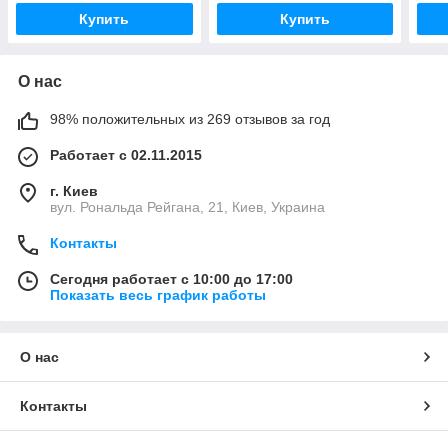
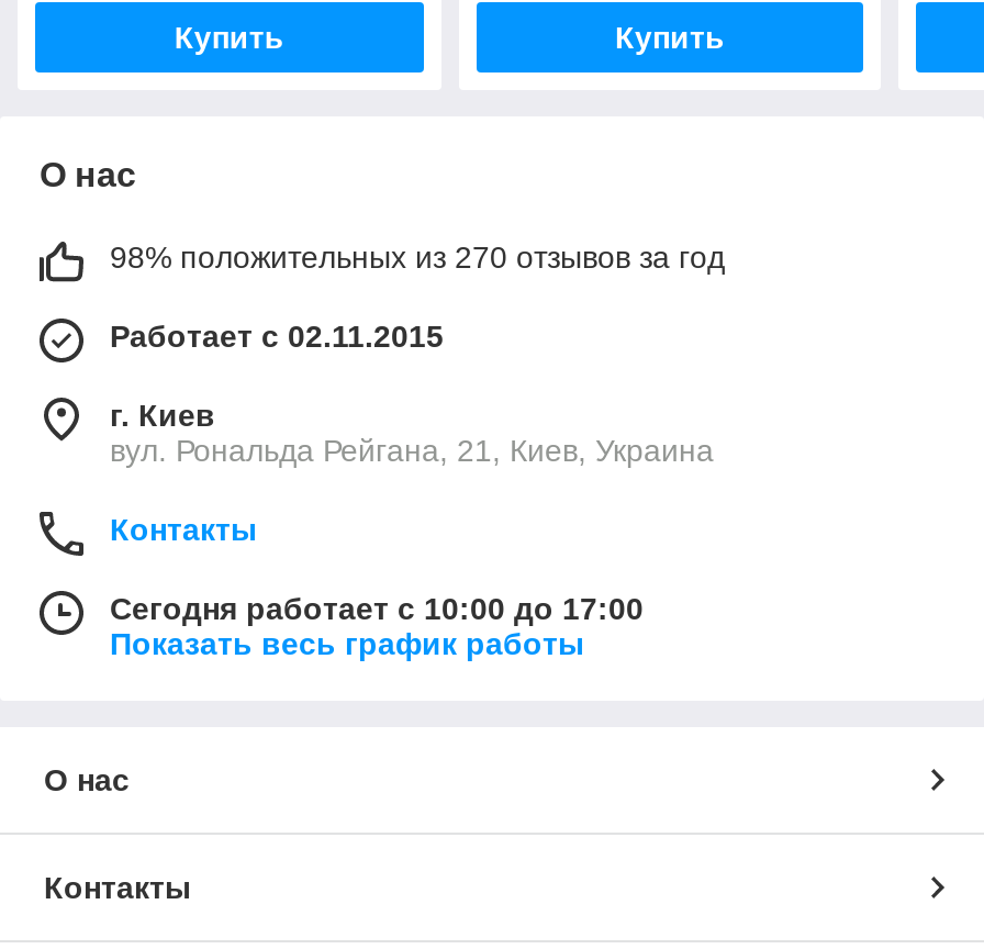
[50,111,330,127] 98% положительных из 269 отзывов за год -> [110,240,725,275] 98% положительных из 270 отзывов за год

